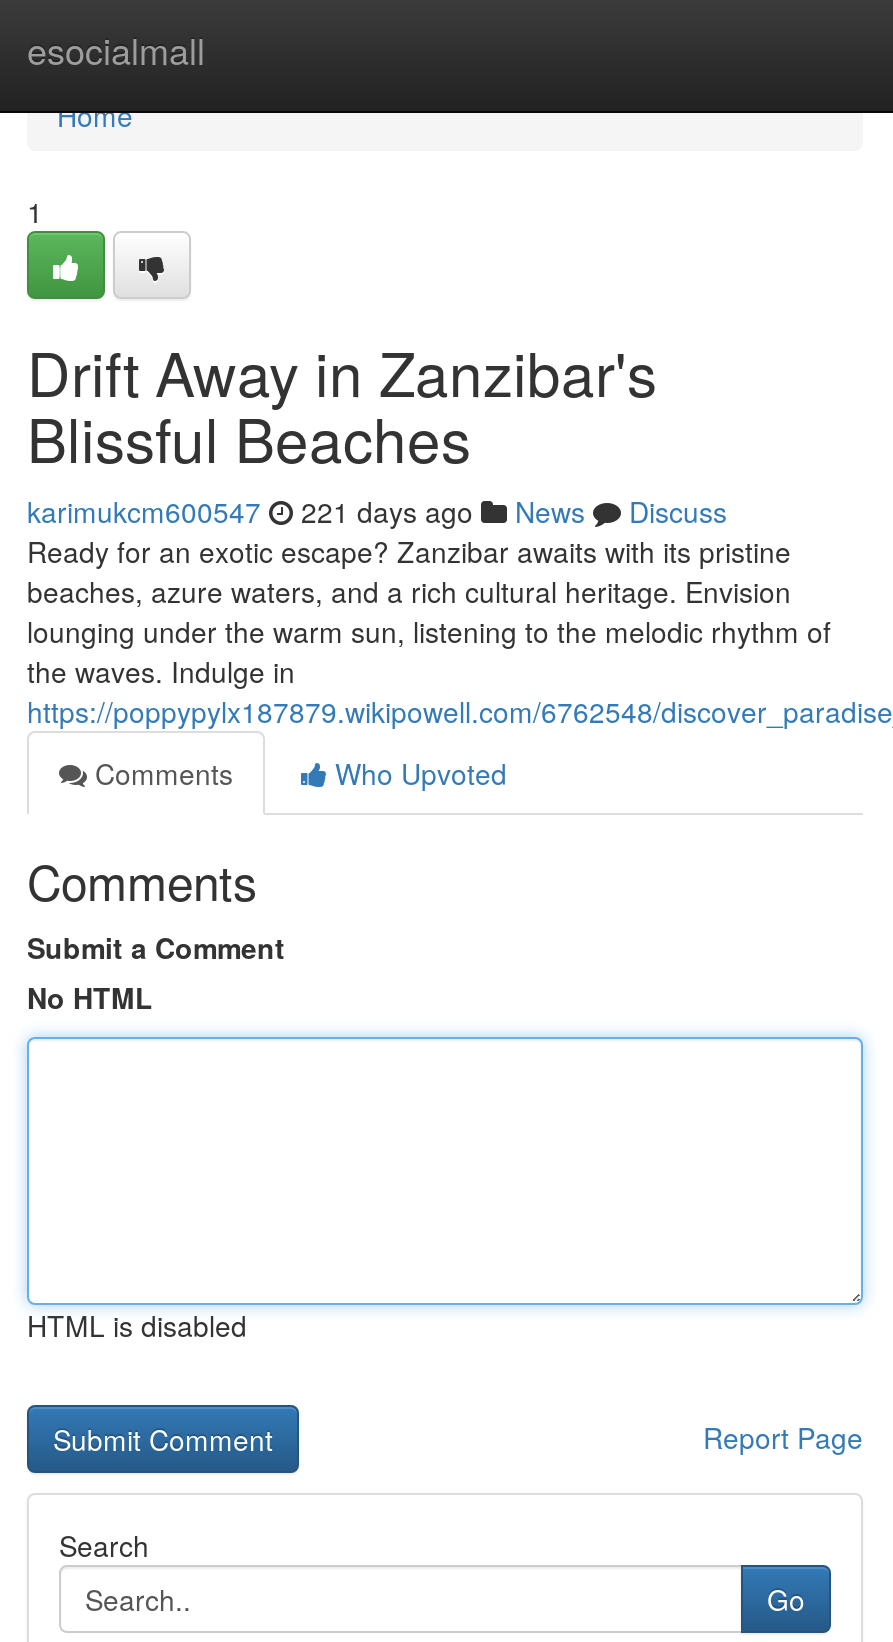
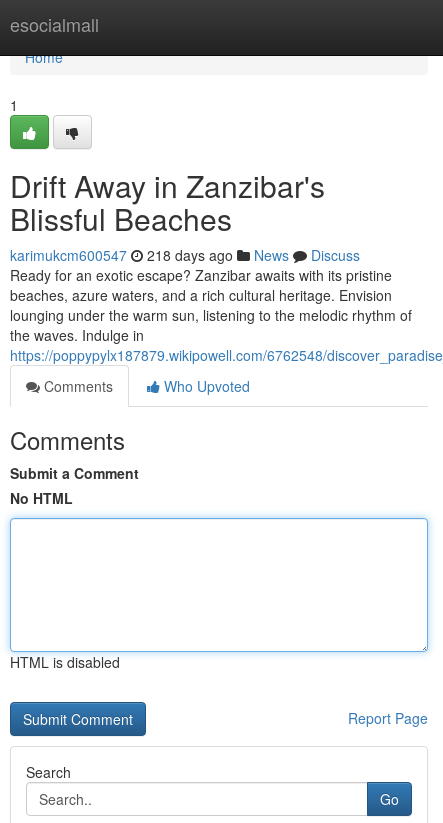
[27,491,727,531] karimukcm600547 221 days ago News Discuss -> [10,245,360,265] karimukcm600547 218 days ago News Discuss

